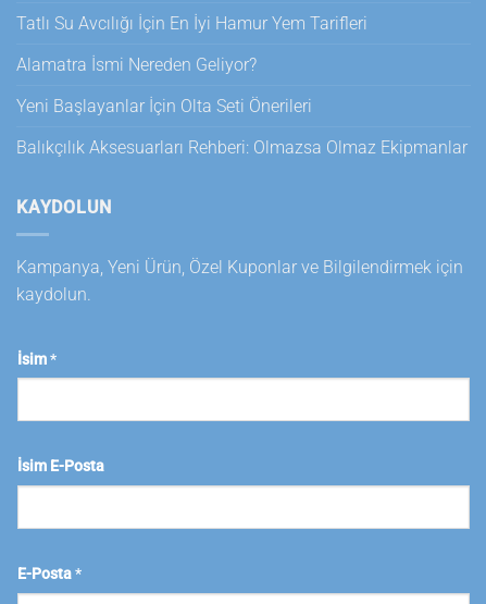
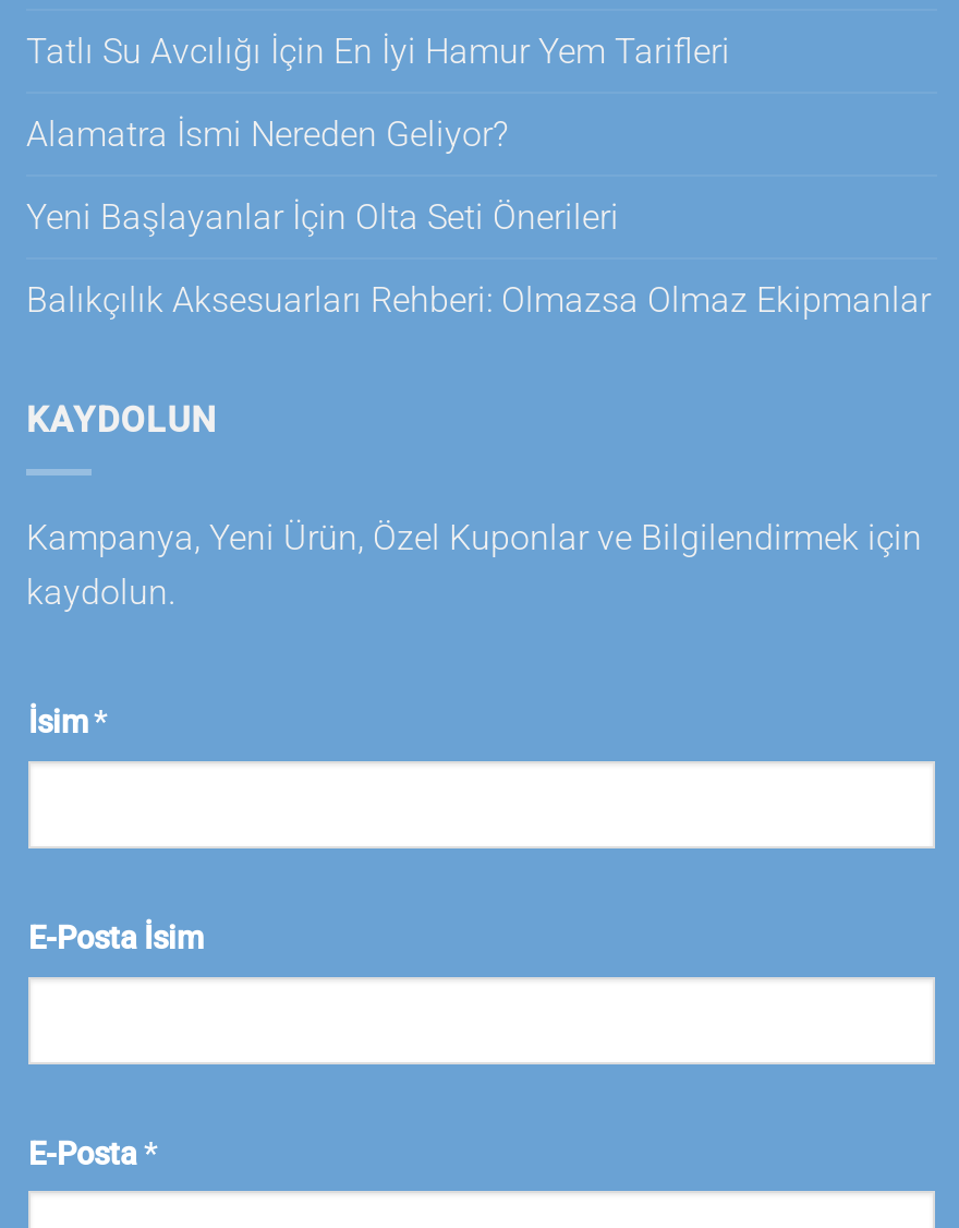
[17,458,104,476] İsim E-Posta -> [28,920,203,957] E-Posta İsim

